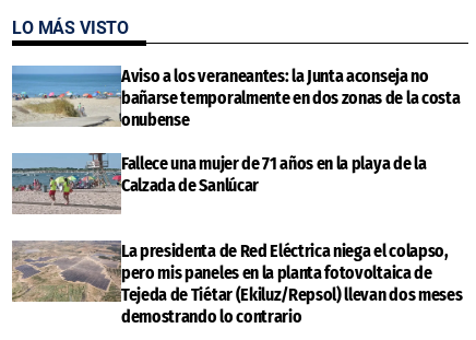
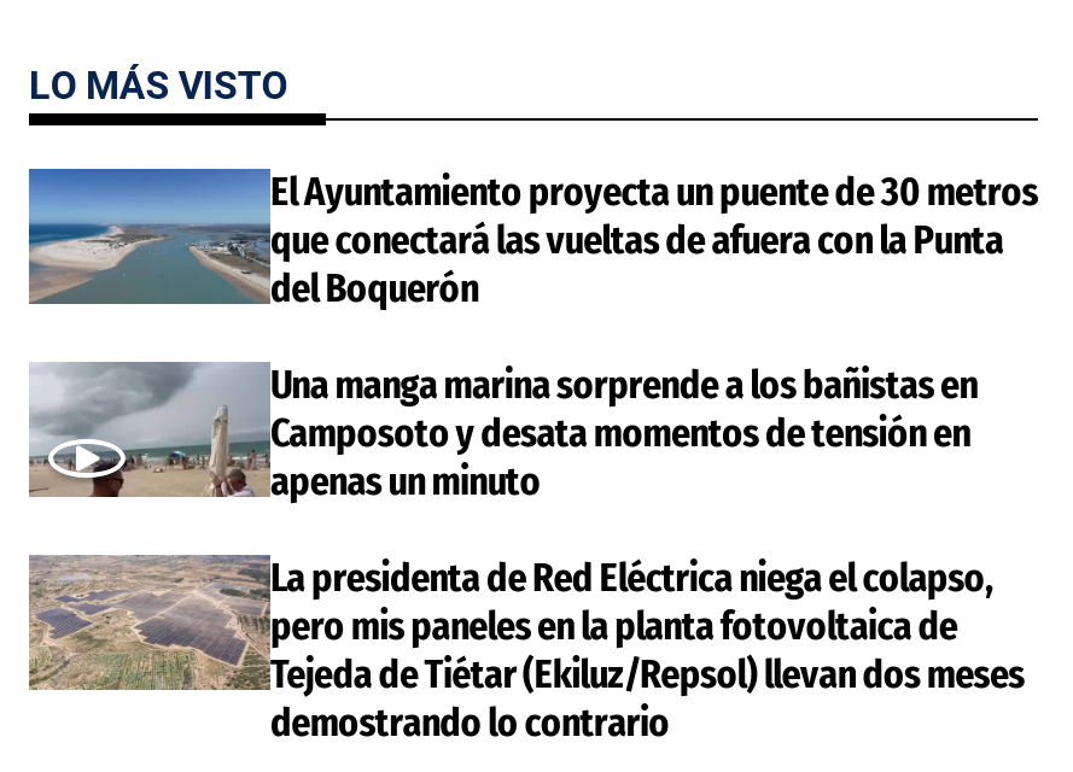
[12,65,460,130] [image] | Aviso a los veraneantes: la Junta aconseja no | bañarse temporalmente en dos zonas de la costa | onubense -> [27,168,1038,310] [image] | El Ayuntamiento proyecta un puente de 30 metros | que conectará las vueltas de afuera con la Punta | del Boquerón
[12,152,426,213] [image] | Fallece una mujer de 71 años en la playa de la | Calzada de Sanlúcar -> [31,362,977,504] [image] | Una manga marina sorprende a los bañistas en | Camposoto y desata momentos de tensión en | apenas un minuto

